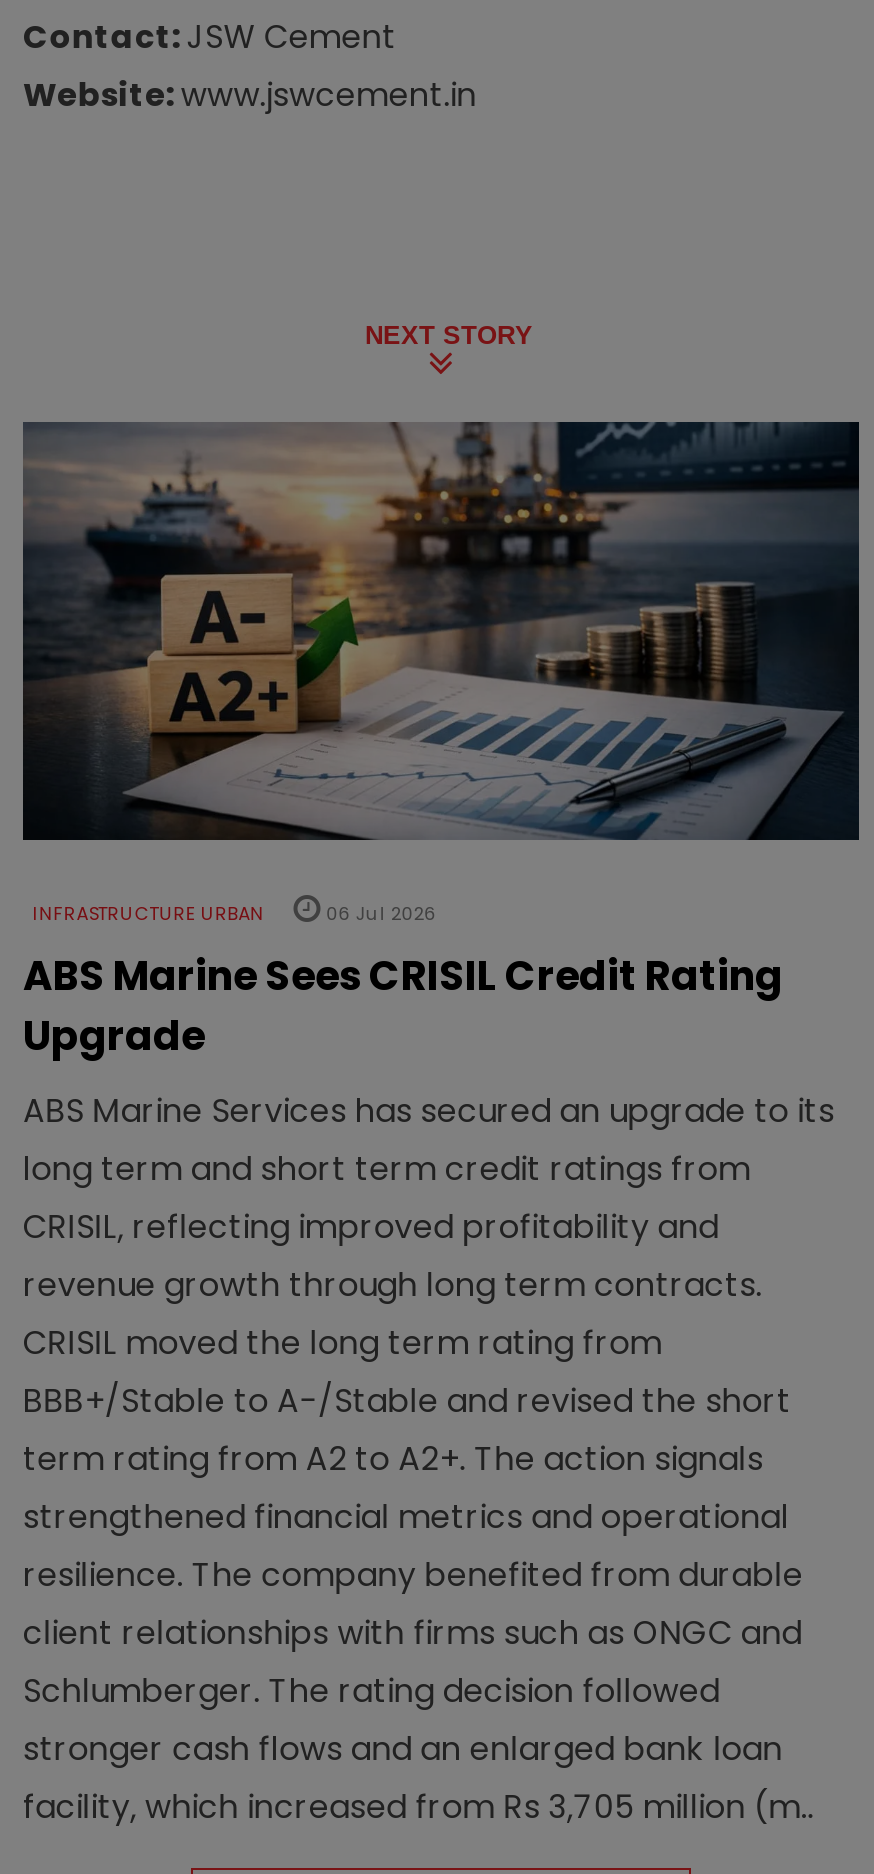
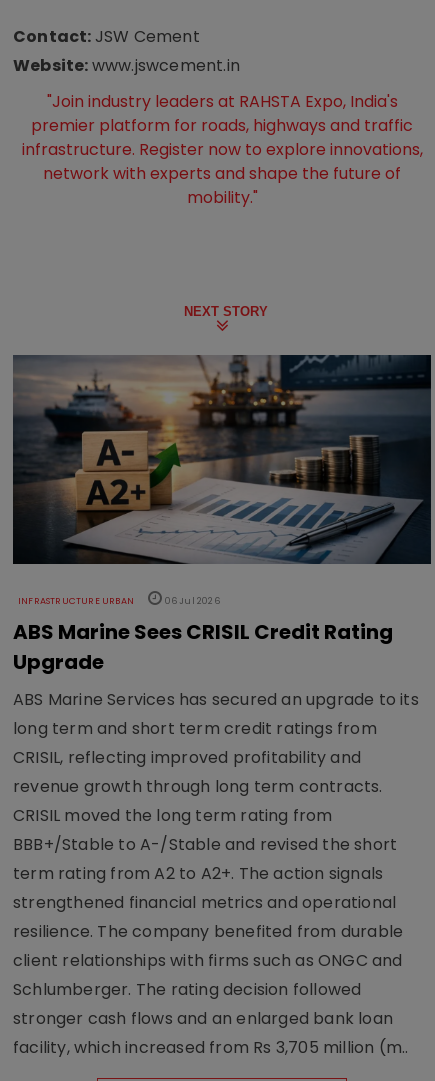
none -> [21,90,422,209] "Join industry leaders at RAHSTA Expo, India's | premier platform for roads, highways and traffic | infrastructure. Register now to explore innovations, | network with experts and shape the future of | mobility."

